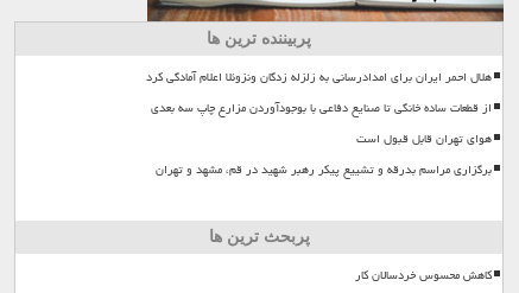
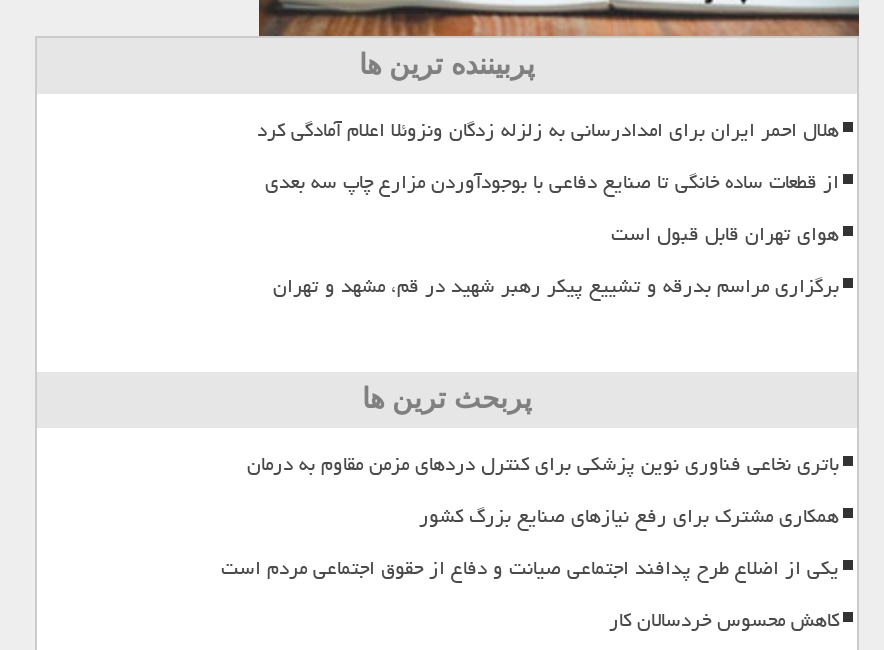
none -> [221,445,839,589] باتری نخاعی فناوری نوین پزشکی برای کنترل دردهای مزمن مقاوم به درمان | همکاری مشترک برای رفع نیازهای صنایع بزرگ کشور | یکی از اضلاع طرح پدافند اجتماعی صیانت و دفاع از حقوق اجتماعی مردم است

